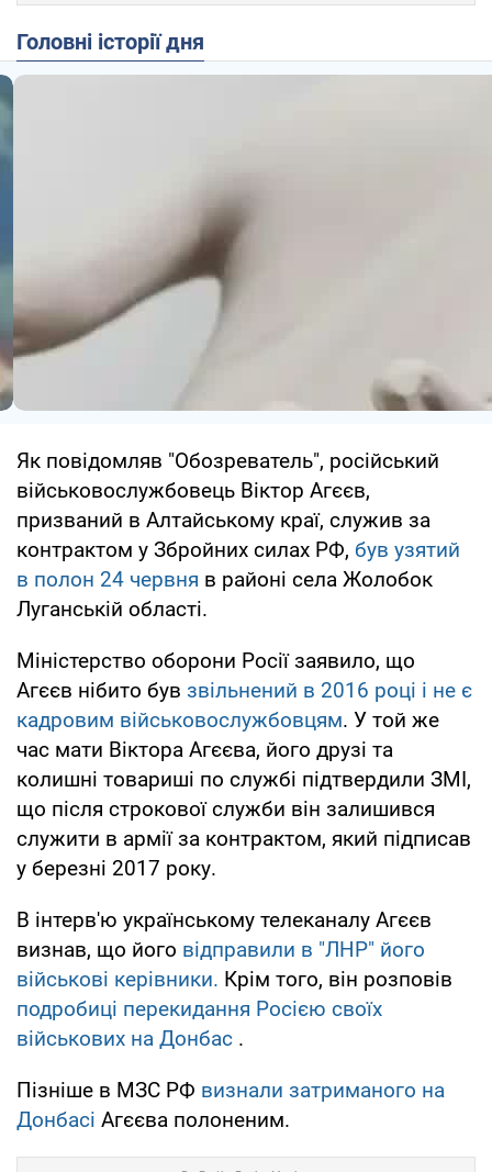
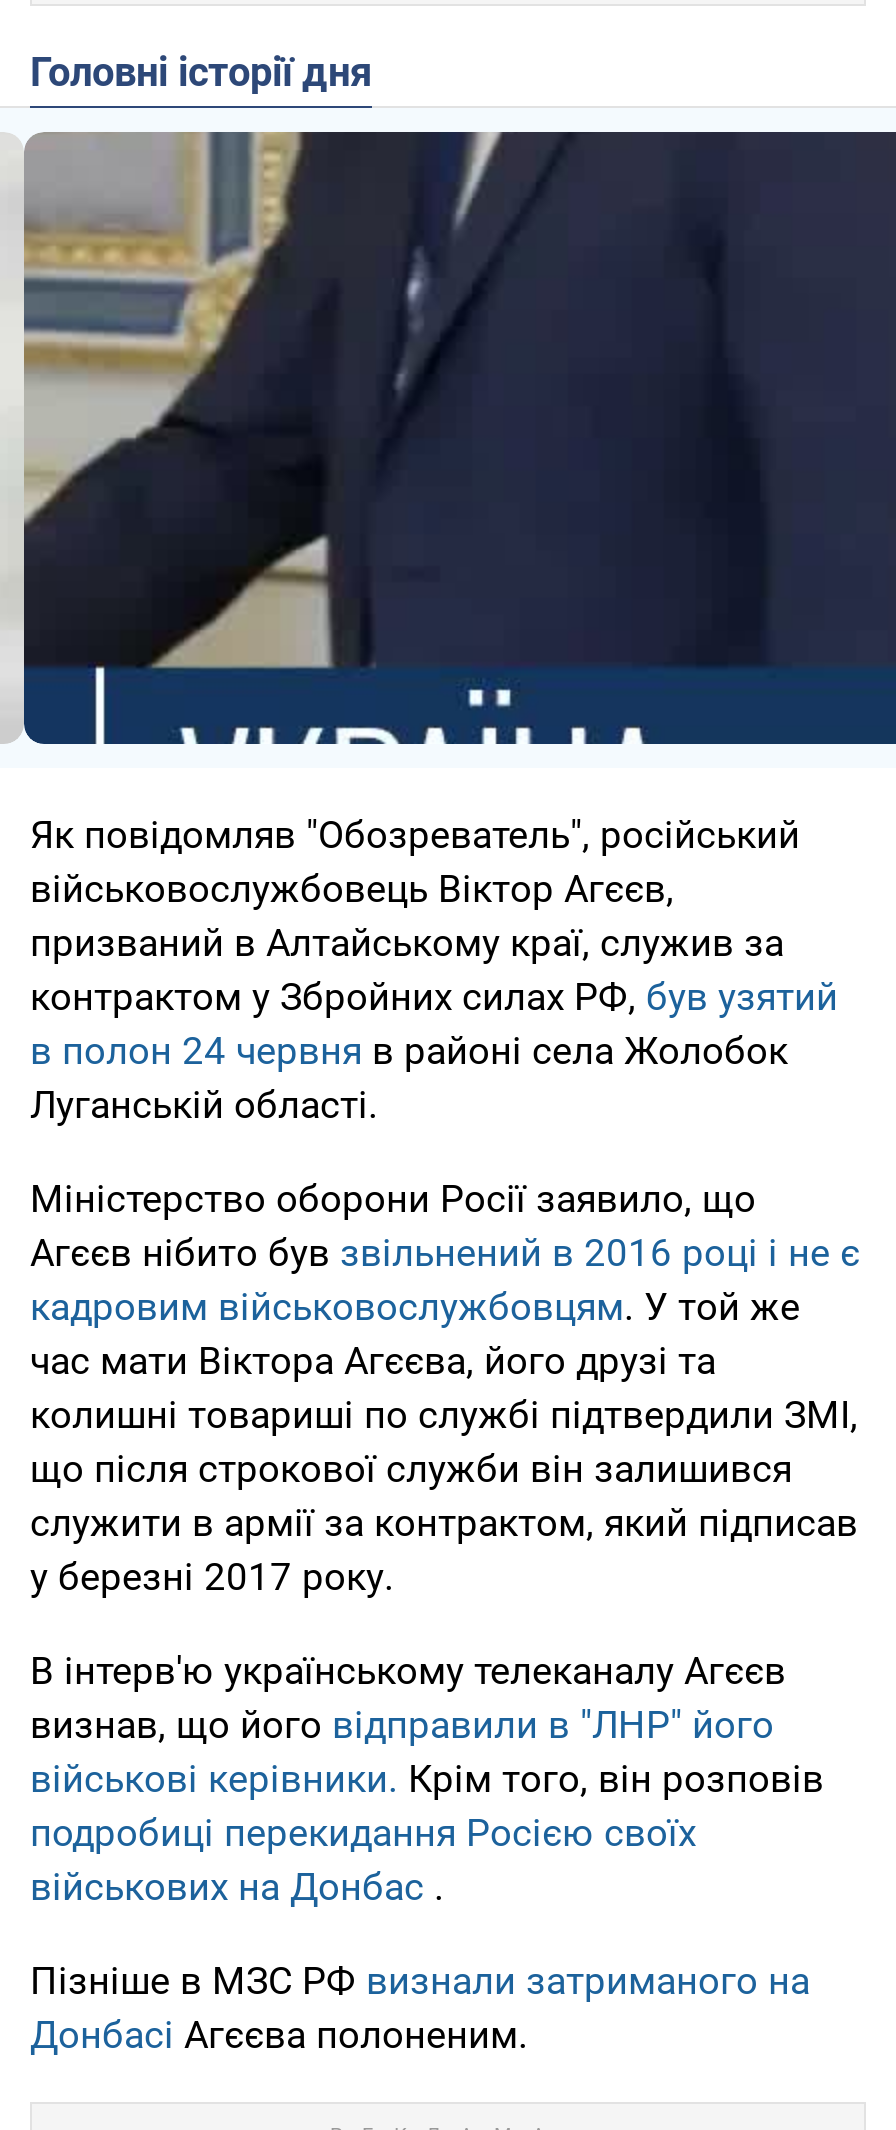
[3,74,489,412] [image] -> [6,130,890,746] [image]

